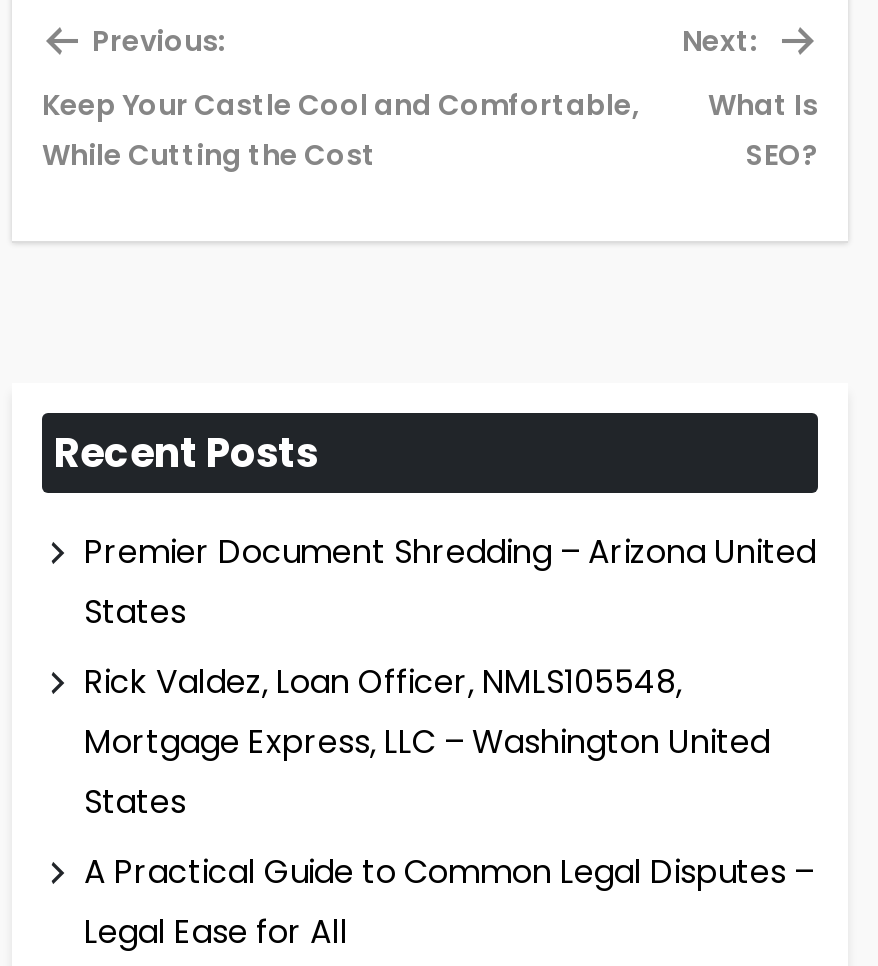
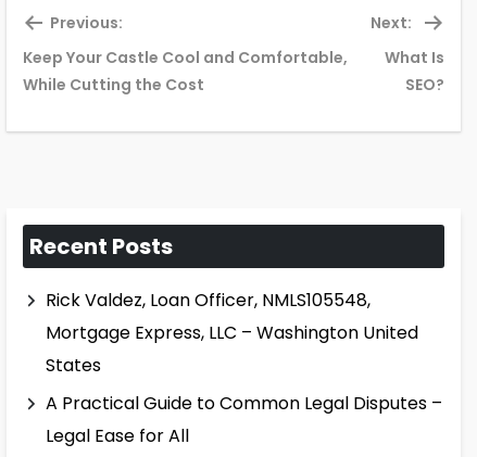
[84,529,816,635] Premier Document Shredding – Arizona United | States -> none

